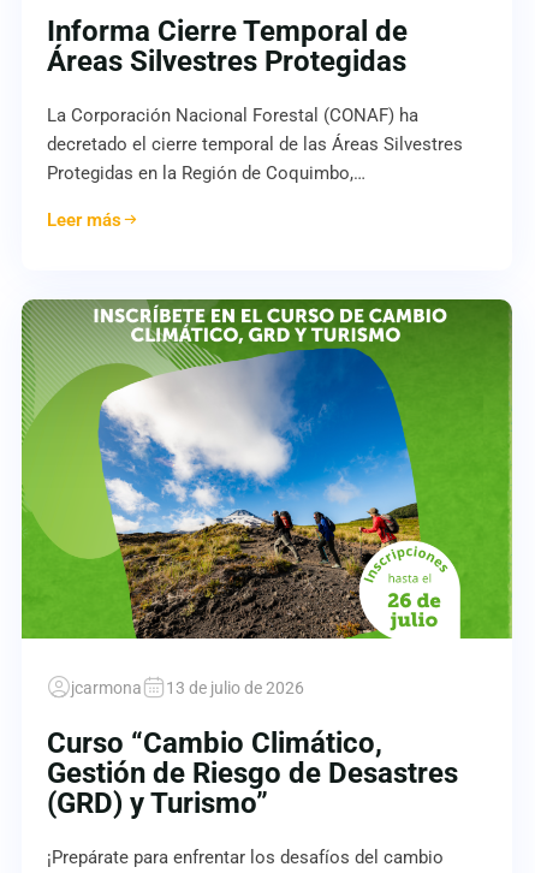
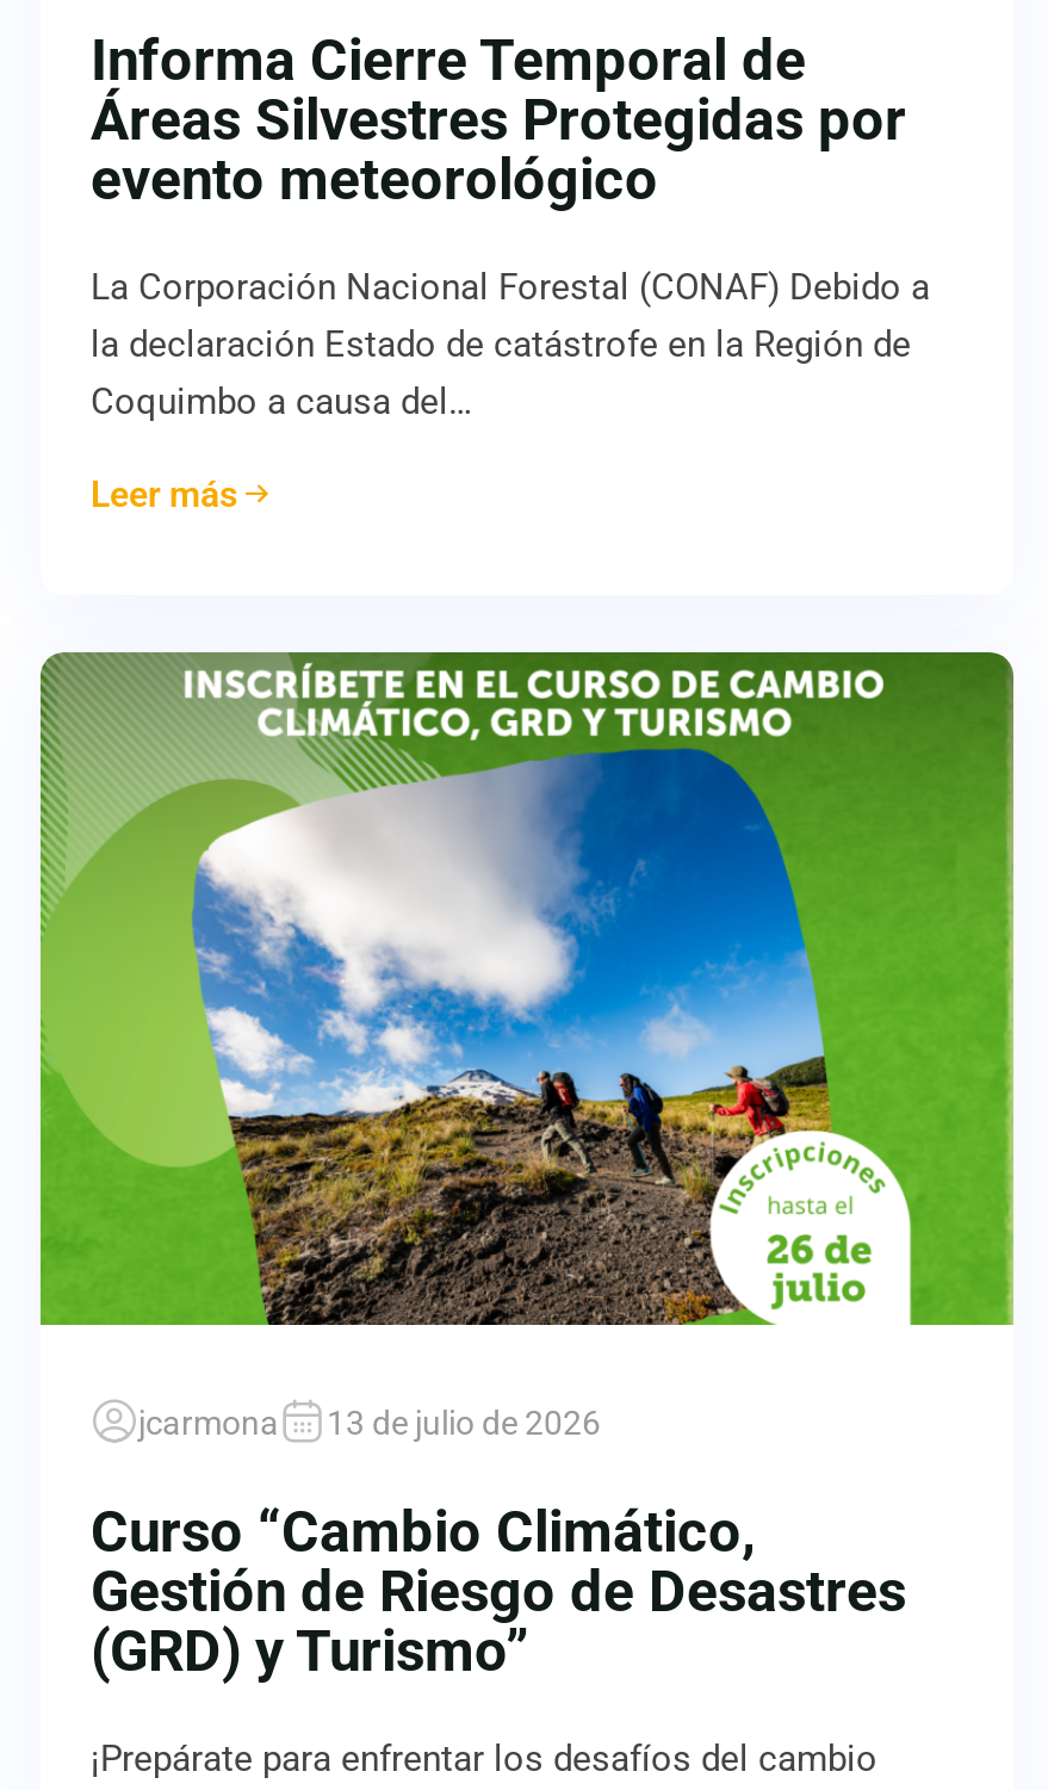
[47,44,406,78] Áreas Silvestres Protegidas -> [91,86,906,213] Áreas Silvestres Protegidas por | evento meteorológico
[47,104,463,183] La Corporación Nacional Forestal (CONAF) ha | decretado el cierre temporal de las Áreas Silvestres | Protegidas en la Región de Coquimbo,… -> [91,265,930,422] La Corporación Nacional Forestal (CONAF) Debido a | la declaración Estado de catástrofe en la Región de | Coquimbo a causa del…

